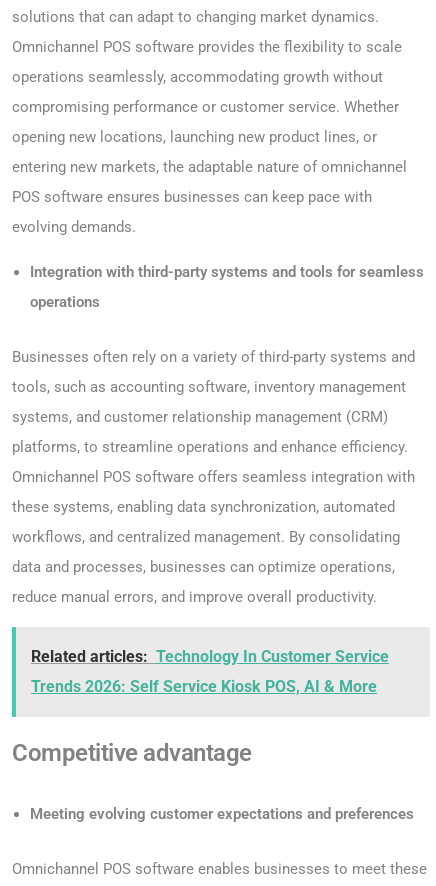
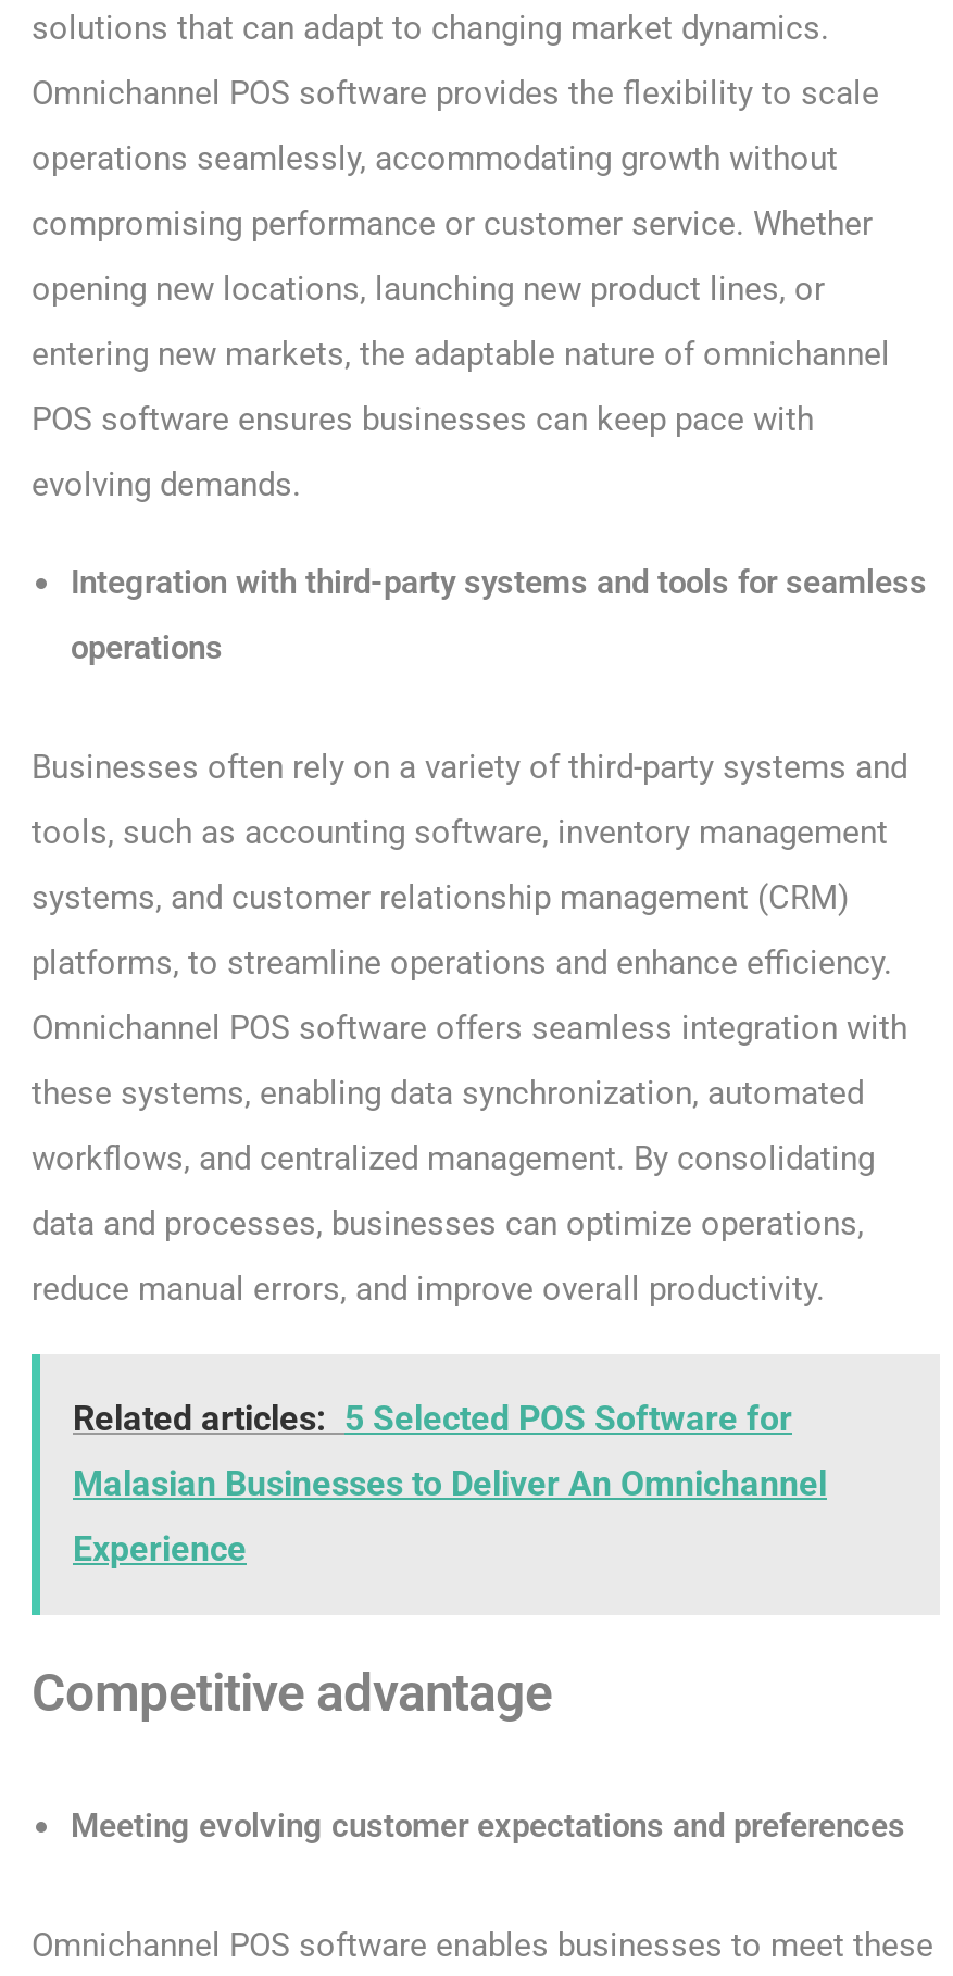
[31,647,389,696] Related articles: Technology In Customer Service | Trends 2026: Self Service Kiosk POS, AI & More -> [73,1398,827,1570] Related articles: 5 Selected POS Software for | Malasian Businesses to Deliver An Omnichannel | Experience

